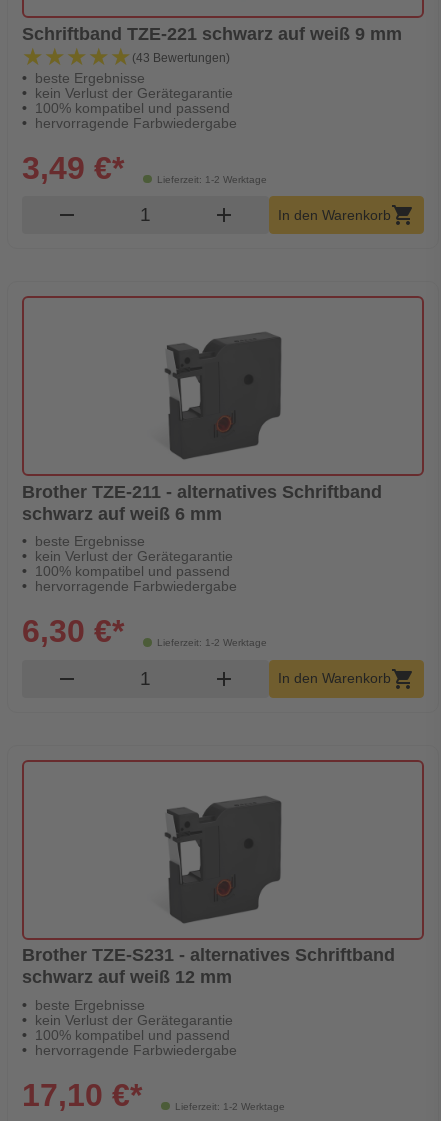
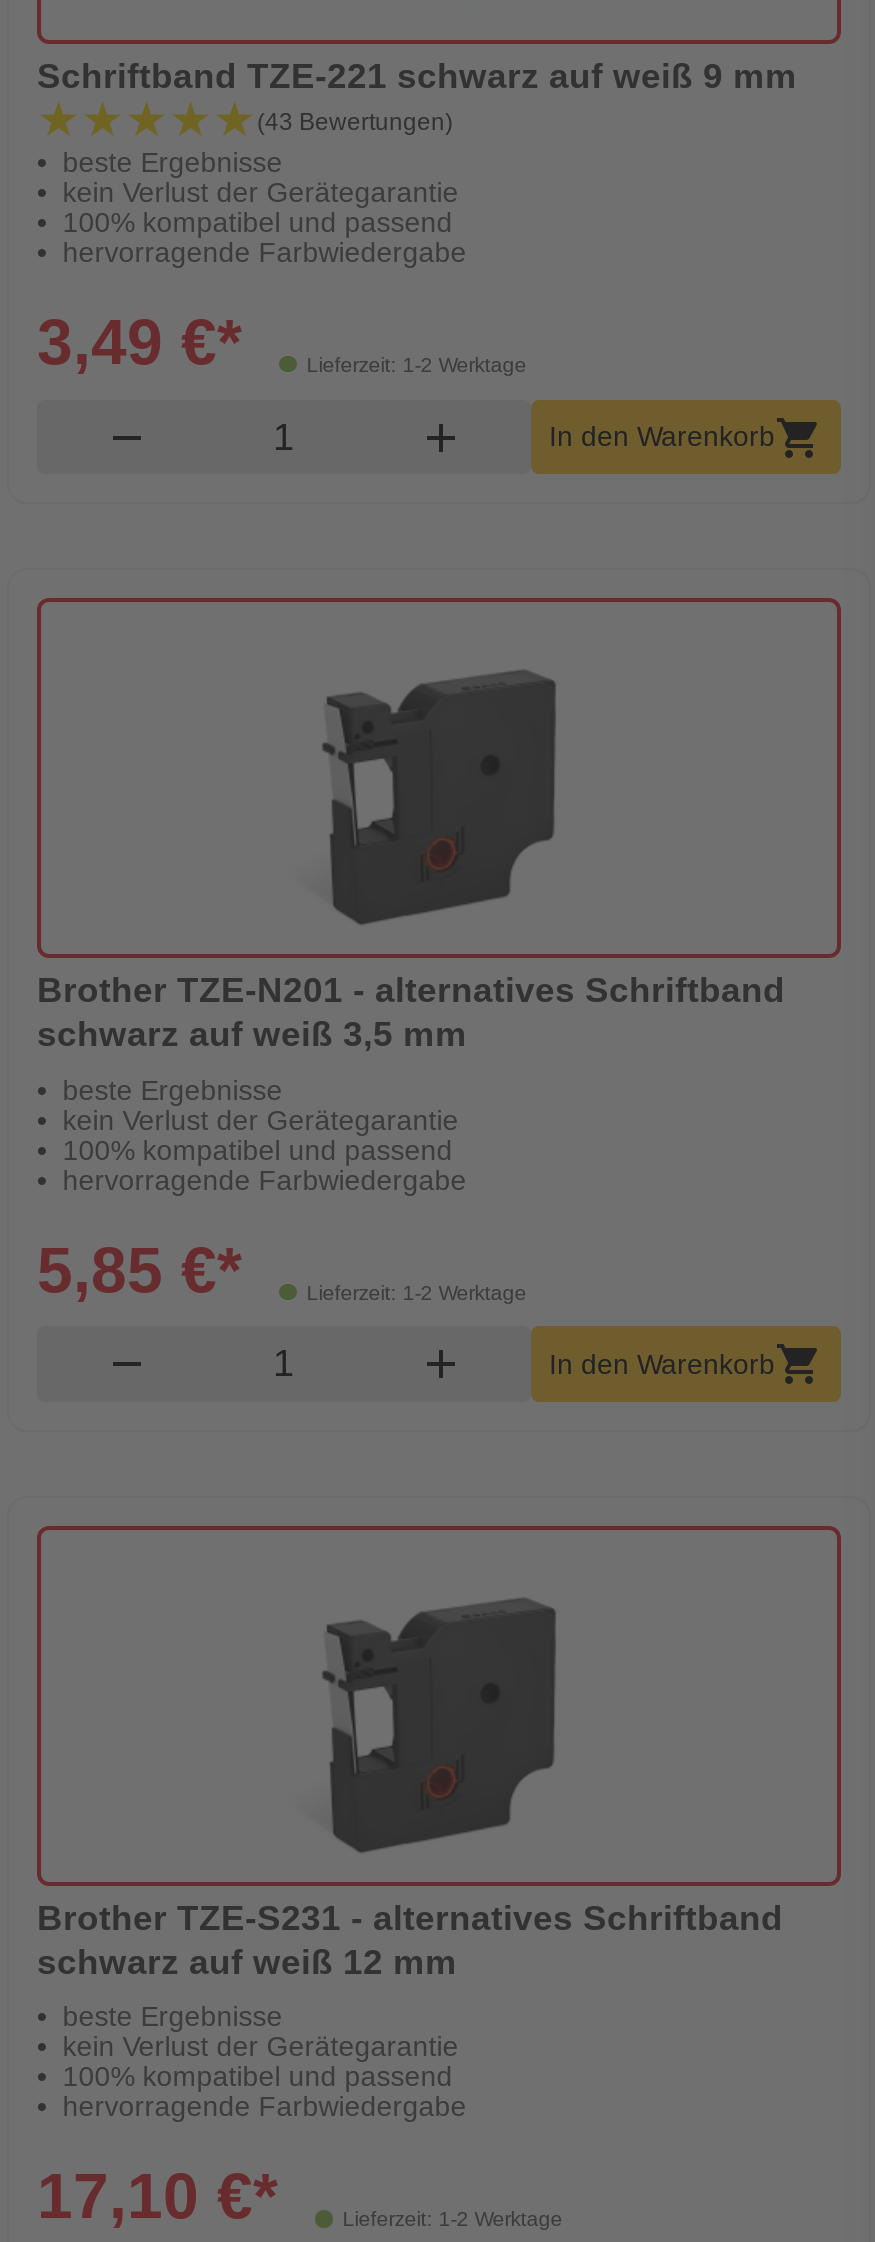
[22,482,382,502] Brother TZE-211 - alternatives Schriftband -> [37,971,785,1011] Brother TZE-N201 - alternatives Schriftband
[22,504,222,524] schwarz auf weiß 6 mm -> [37,1015,467,1055] schwarz auf weiß 3,5 mm
[22,613,124,649] 6,30 €* -> [37,1233,241,1305] 5,85 €*

